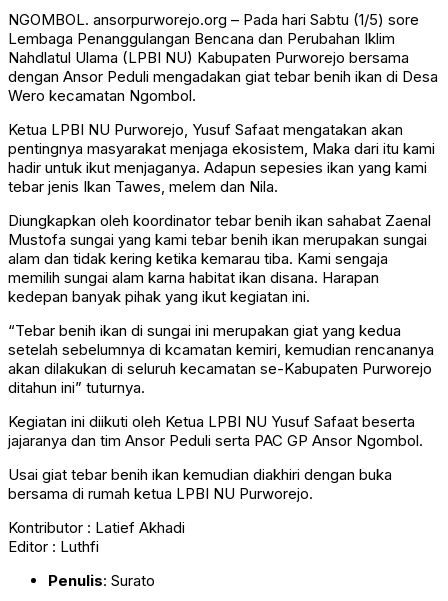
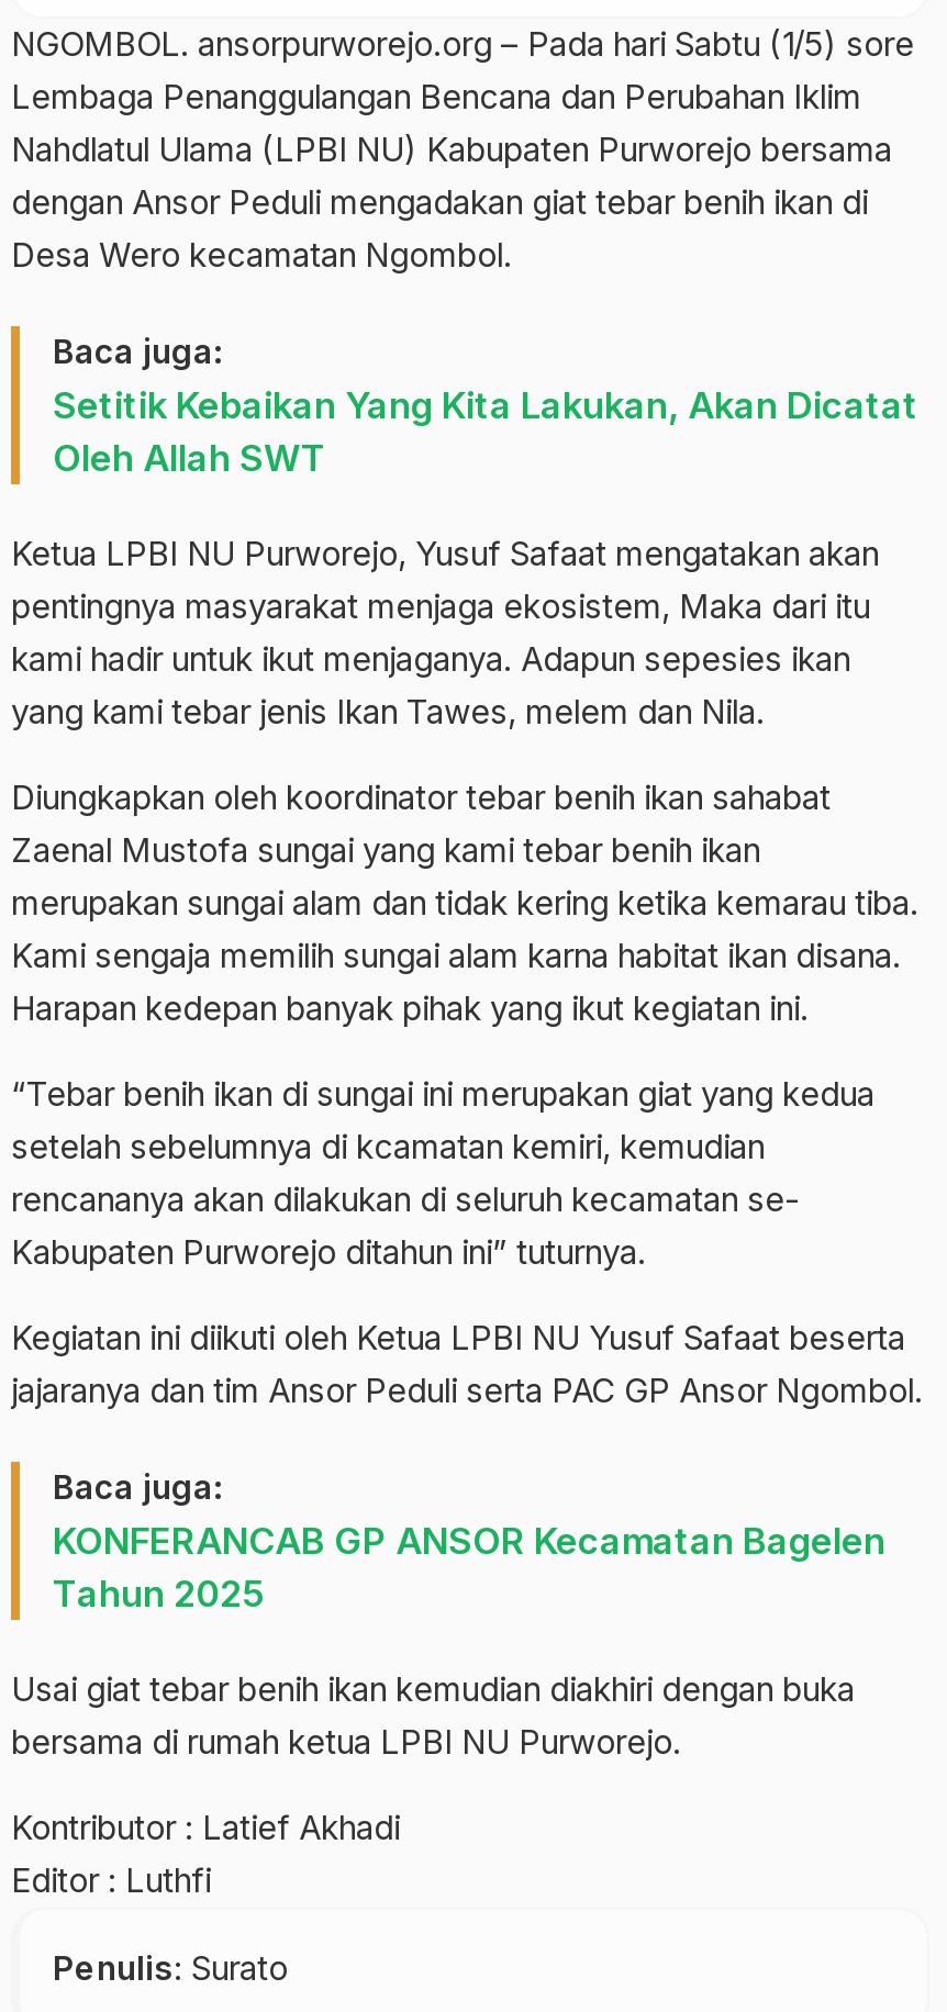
[8,67,438,105] dengan Ansor Peduli mengadakan giat tebar benih ikan di Desa | Wero kecamatan Ngombol. -> [11,180,918,479] dengan Ansor Peduli mengadakan giat tebar benih ikan di | Desa Wero kecamatan Ngombol. | Baca juga: | Setitik Kebaikan Yang Kita Lakukan, Akan Dicatat | Oleh Allah SWT
none -> [53,1465,885,1615] Baca juga: | KONFERANCAB GP ANSOR Kecamatan Bagelen | Tahun 2025

